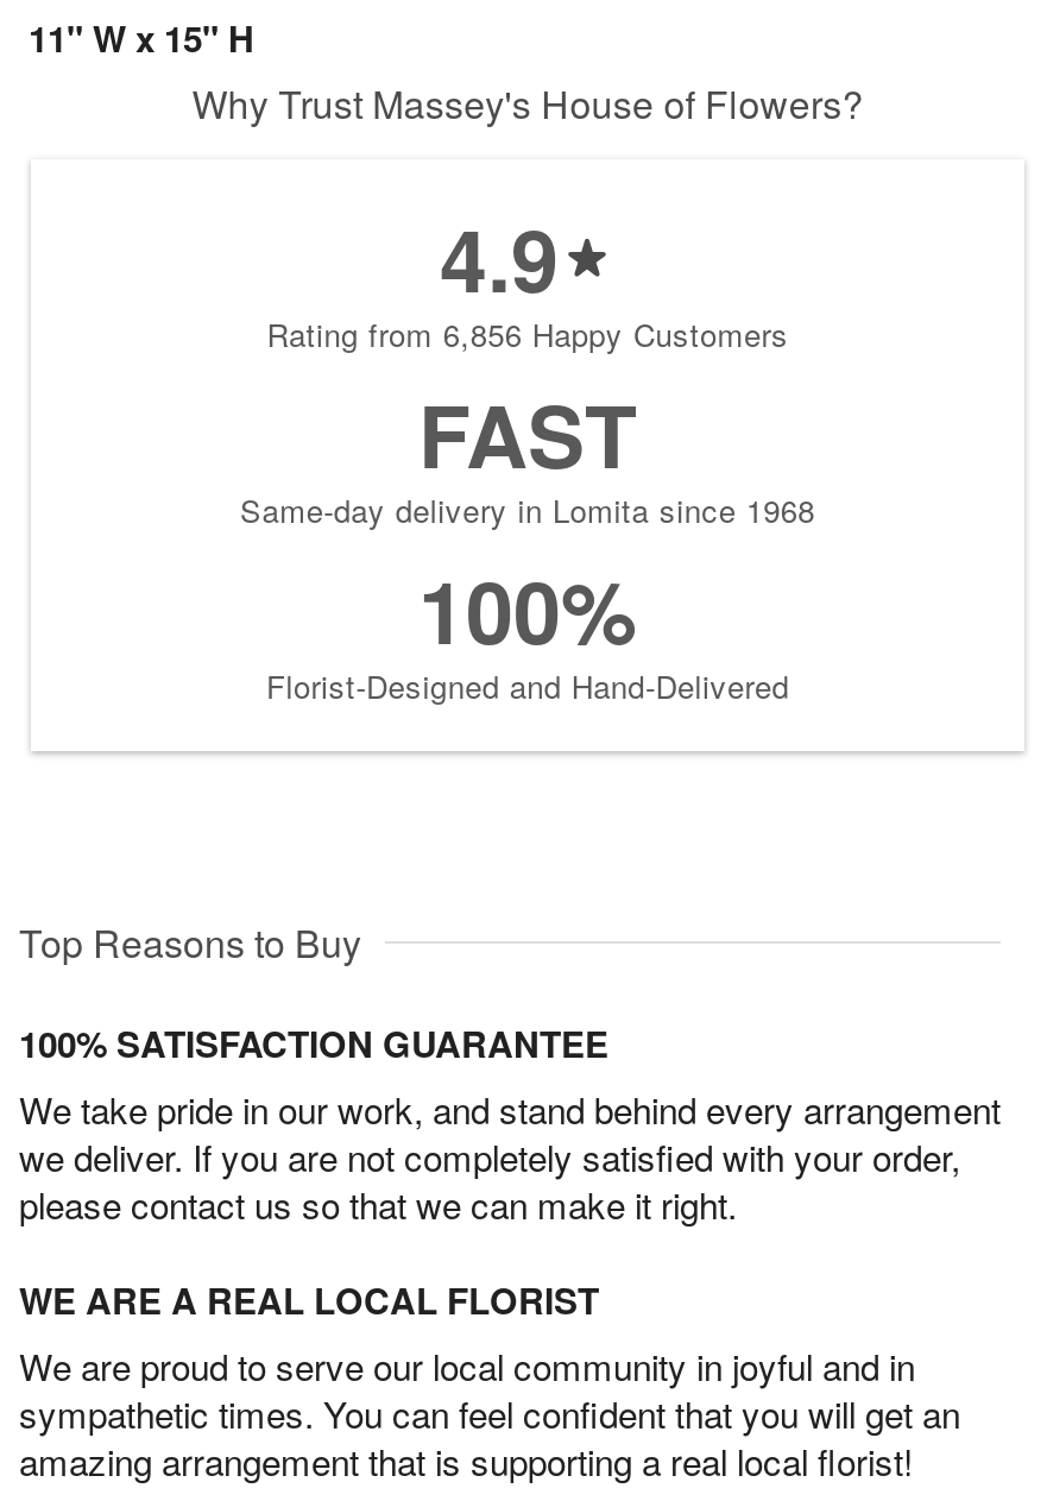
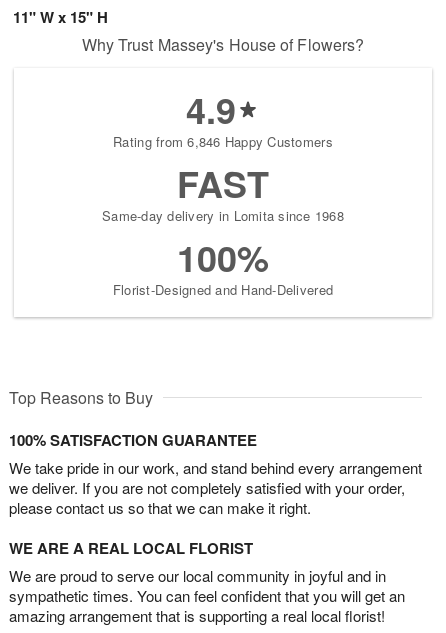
[267,310,789,355] Rating from 6,856 Happy Customers -> [113,131,333,150] Rating from 6,846 Happy Customers

